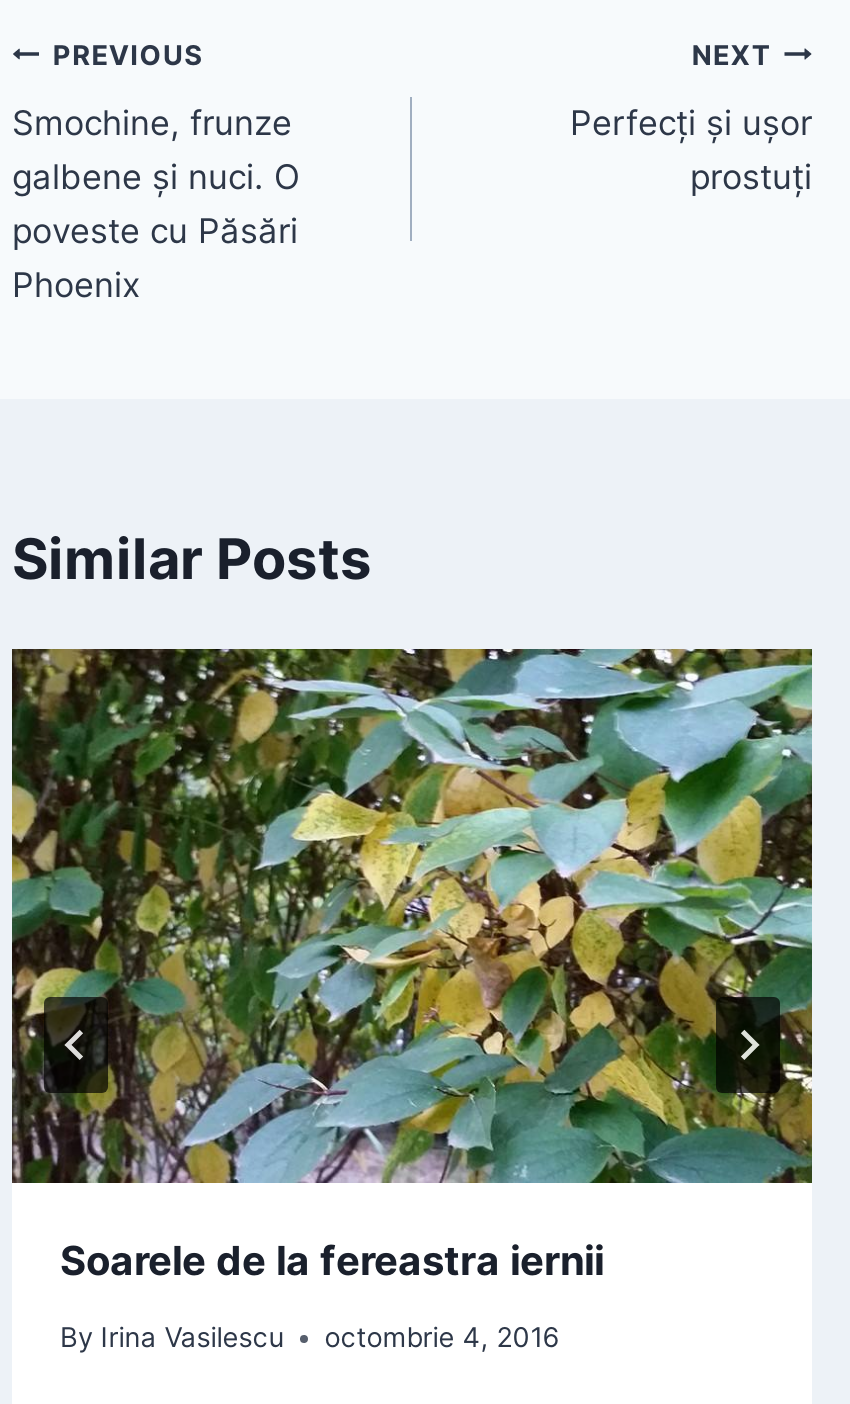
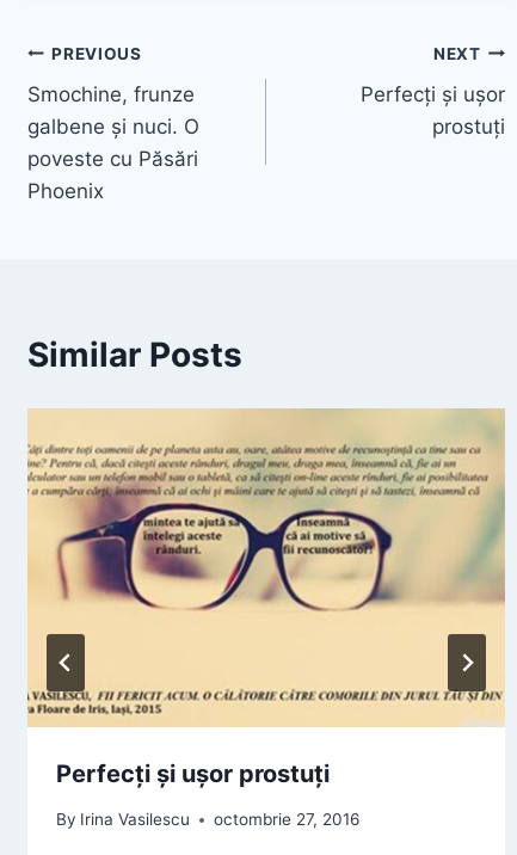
[10,647,814,1285] [image] | Soarele de la fereastra iernii -> [26,408,505,788] [image] | Perfecți şi uşor prostuți
[60,1322,558,1354] By Irina Vasilescu octombrie 4, 2016 -> [56,810,360,829] By Irina Vasilescu octombrie 27, 2016

